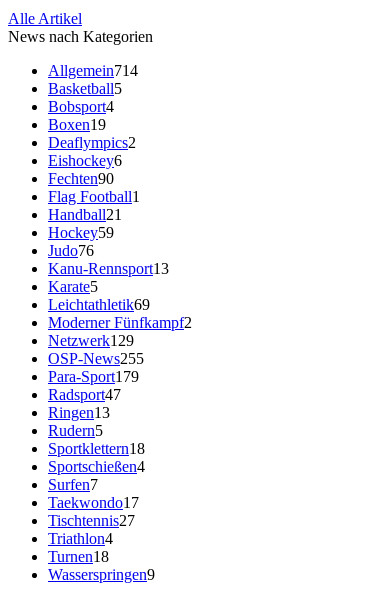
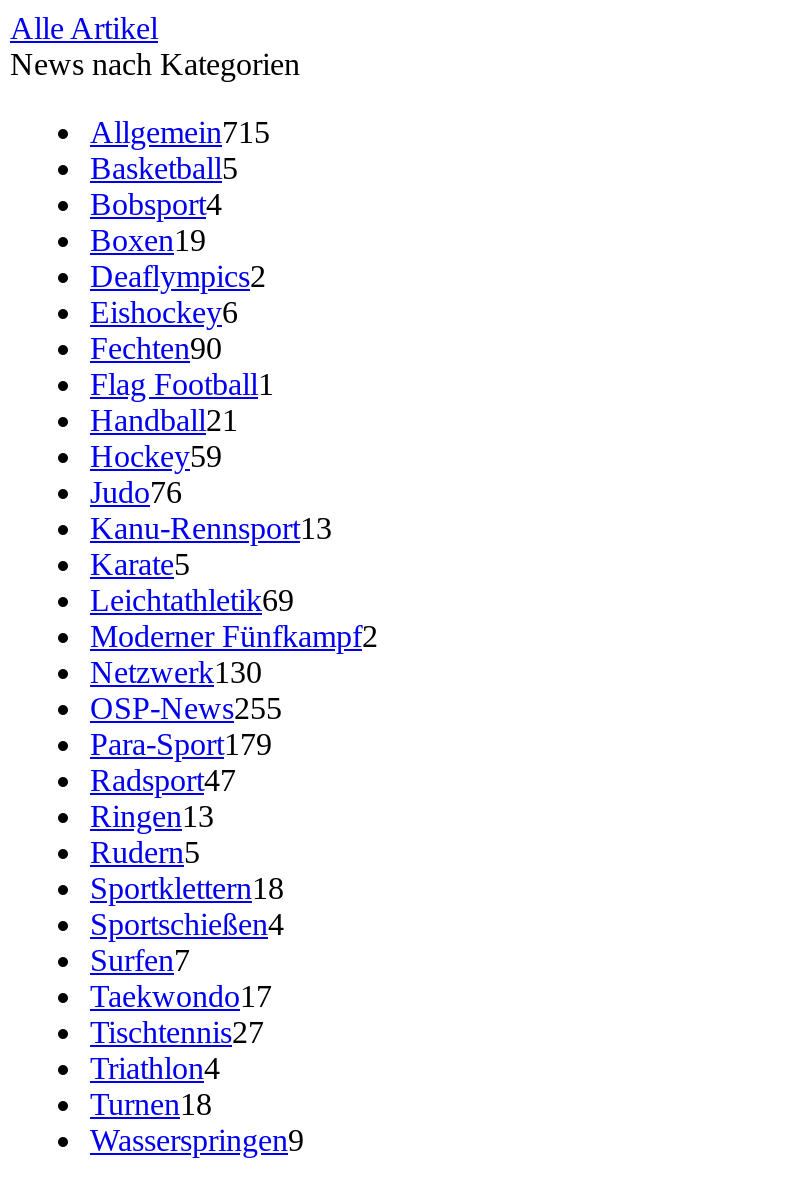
[48,62,138,79] Allgemein714 -> [90,115,270,149] Allgemein715
[48,332,134,349] Netzwerk129 -> [90,655,262,689] Netzwerk130

